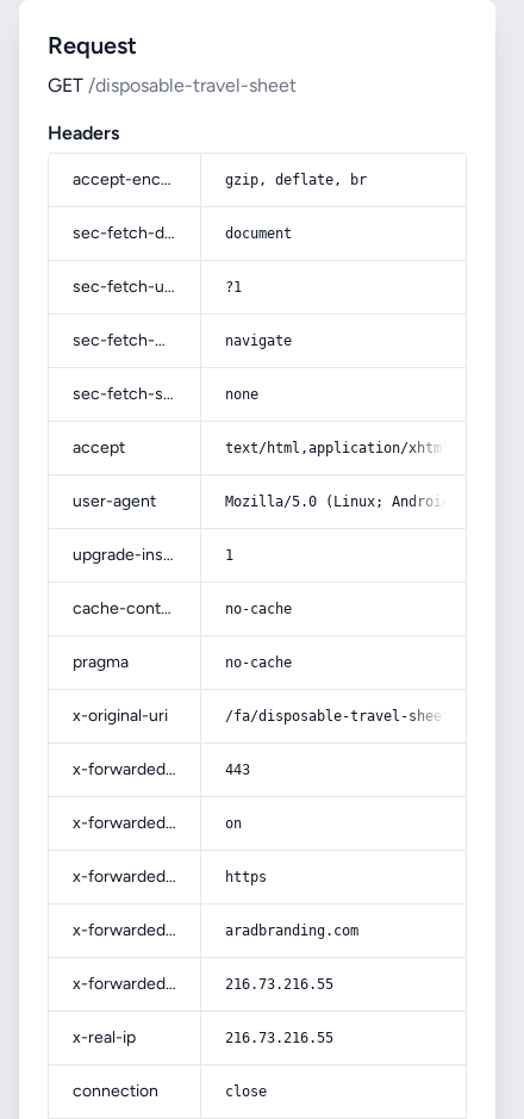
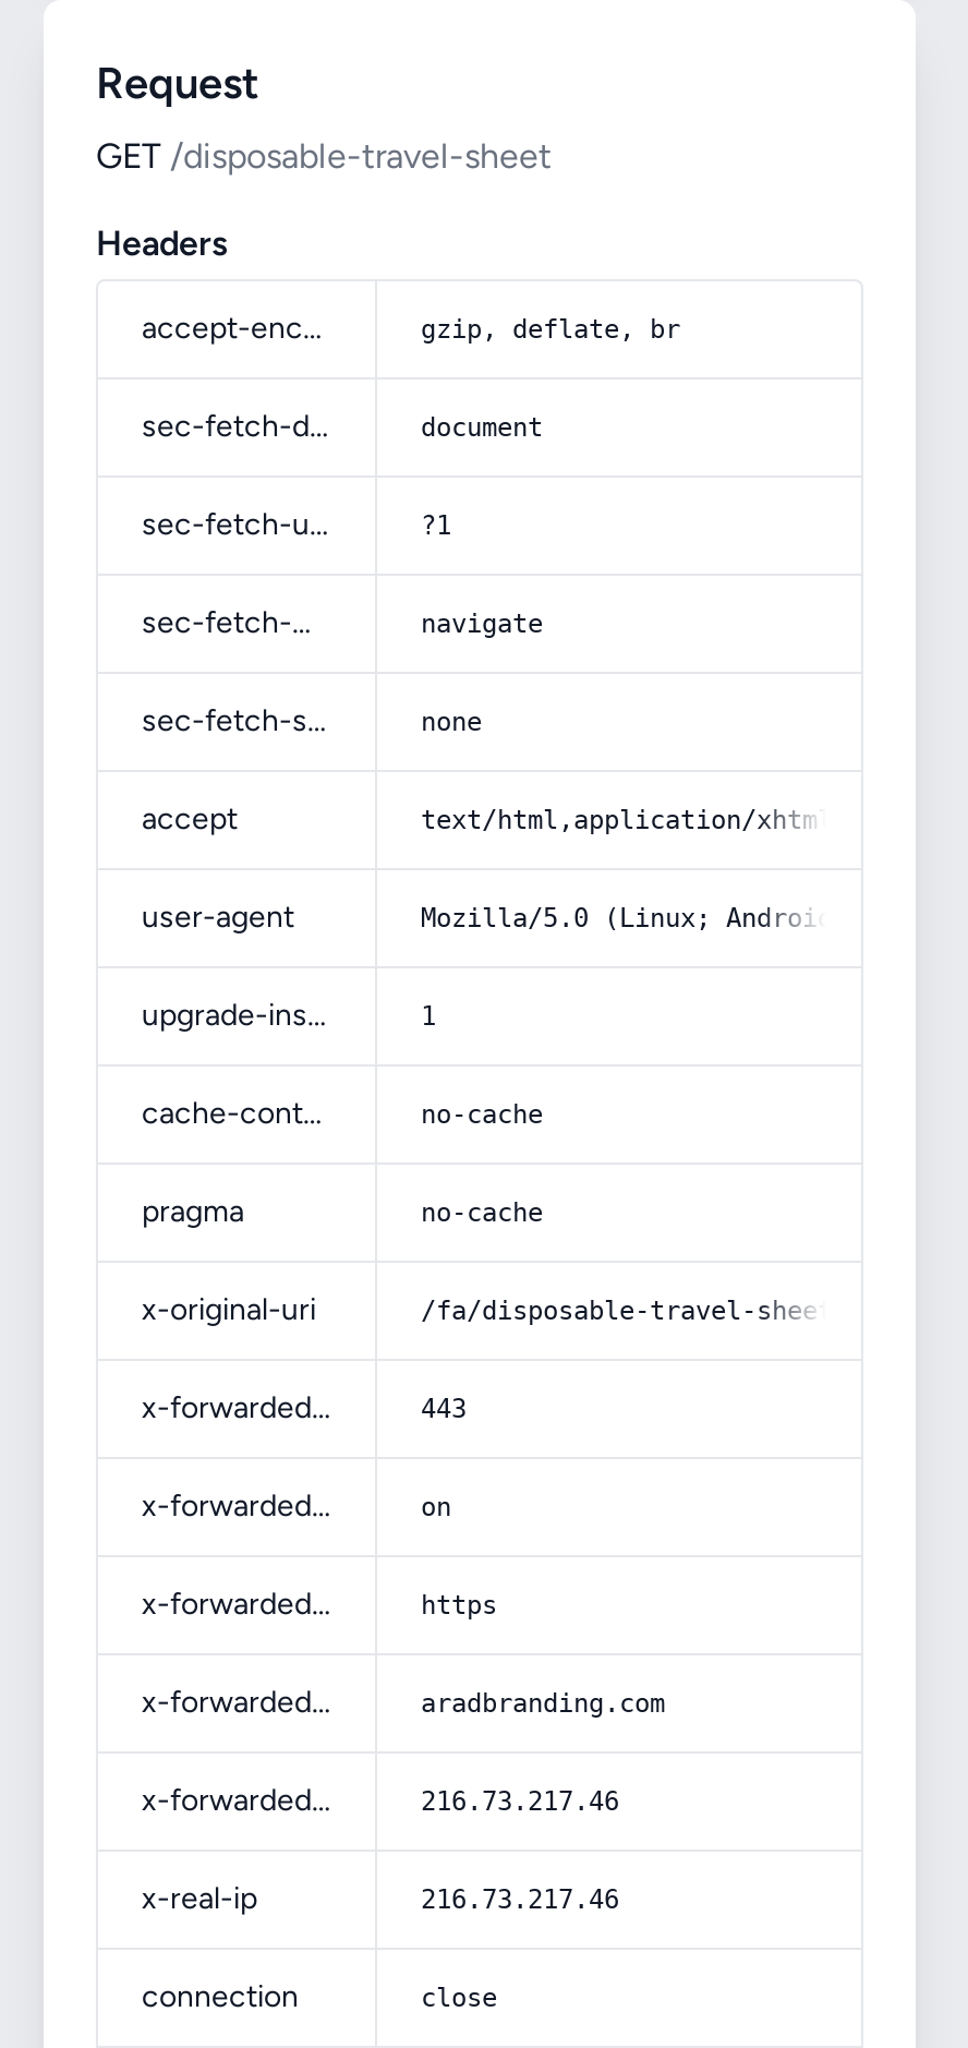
[225,976,333,993] 216.73.216.55 -> [421,1786,619,1817] 216.73.217.46
[225,1030,333,1046] 216.73.216.55 -> [421,1884,619,1915] 216.73.217.46

